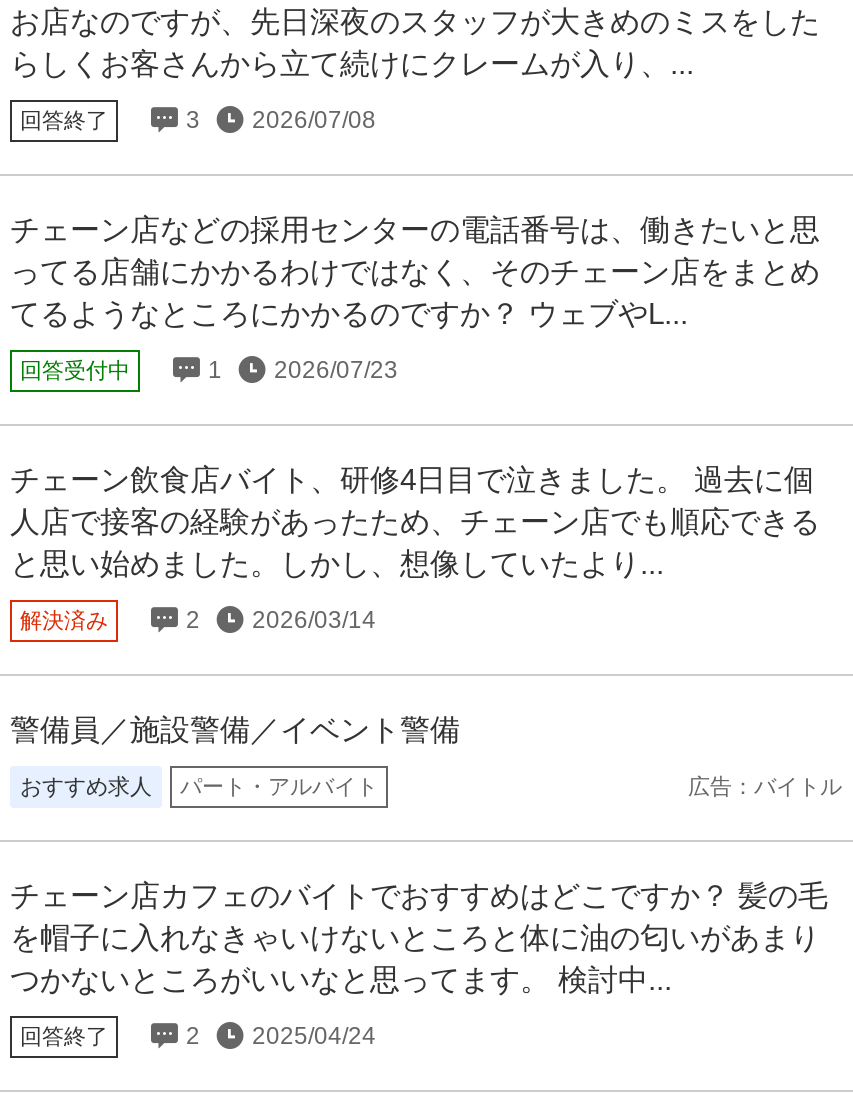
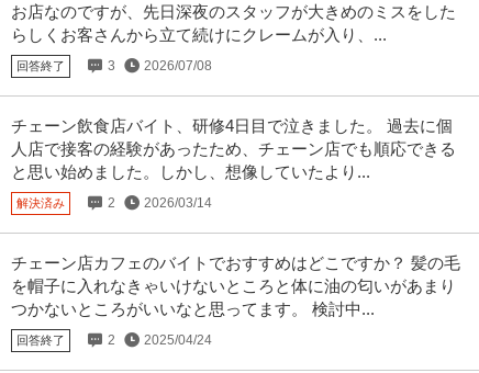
[10,213,820,385] チェーン店などの採用センターの電話番号は、働きたいと思 | ってる店舗にかかるわけではなく、そのチェーン店をまとめ | てるようなところにかかるのですか？ ウェブやL... | 回答受付中 | 1 | 2026/07/23 -> none
[10,713,842,799] 警備員／施設警備／イベント警備 | おすすめ求人 | パート・アルバイト | 広告：バイトル -> none

